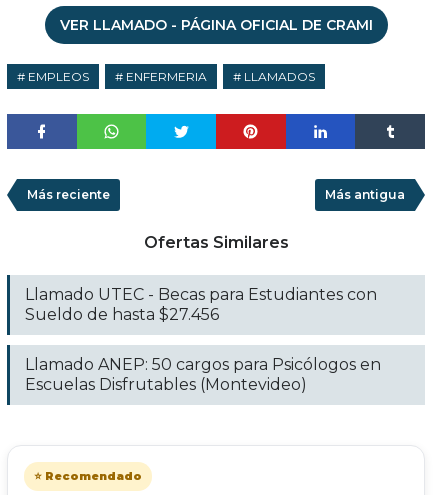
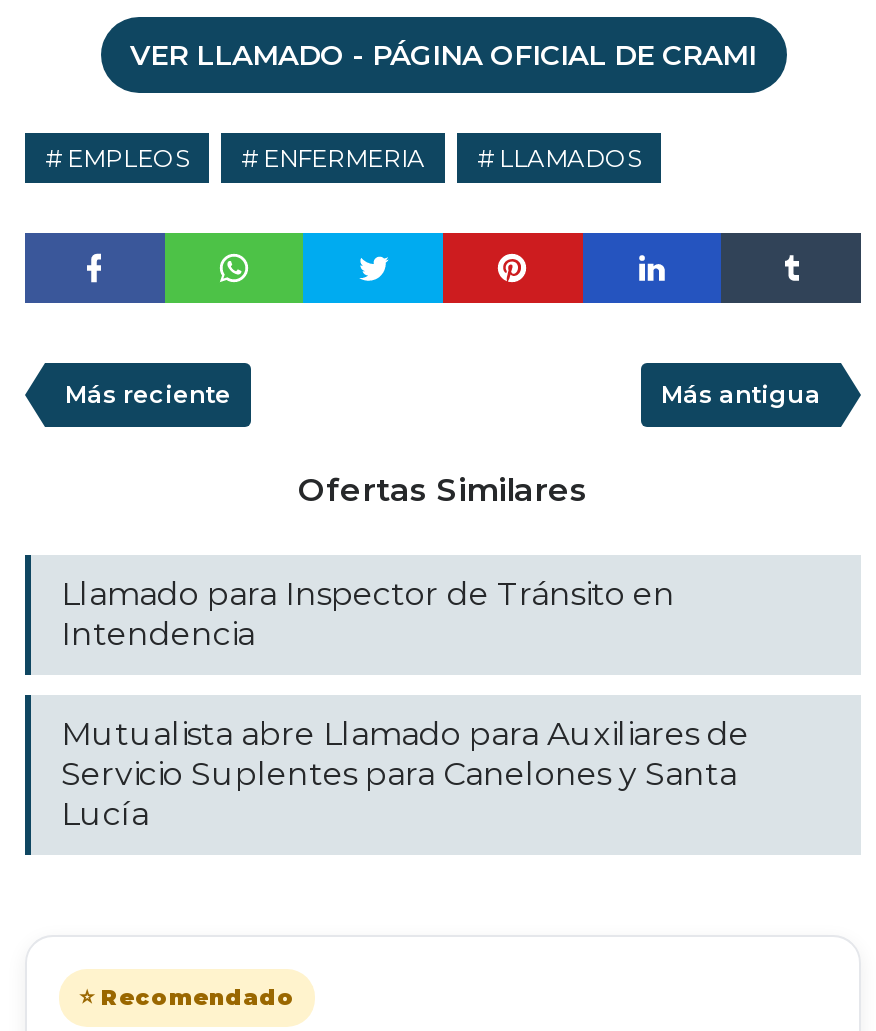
[25,285,377,324] Llamado UTEC - Becas para Estudiantes con | Sueldo de hasta $27.456 -> [61,575,675,653] Llamado para Inspector de Tránsito en | Intendencia
[25,355,381,394] Llamado ANEP: 50 cargos para Psicólogos en | Escuelas Disfrutables (Montevideo) -> [61,715,749,833] Mutualista abre Llamado para Auxiliares de | Servicio Suplentes para Canelones y Santa | Lucía

